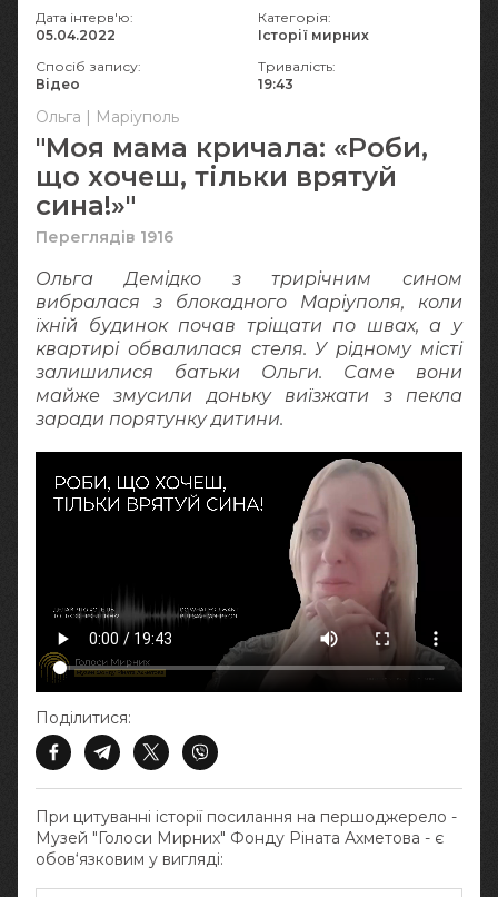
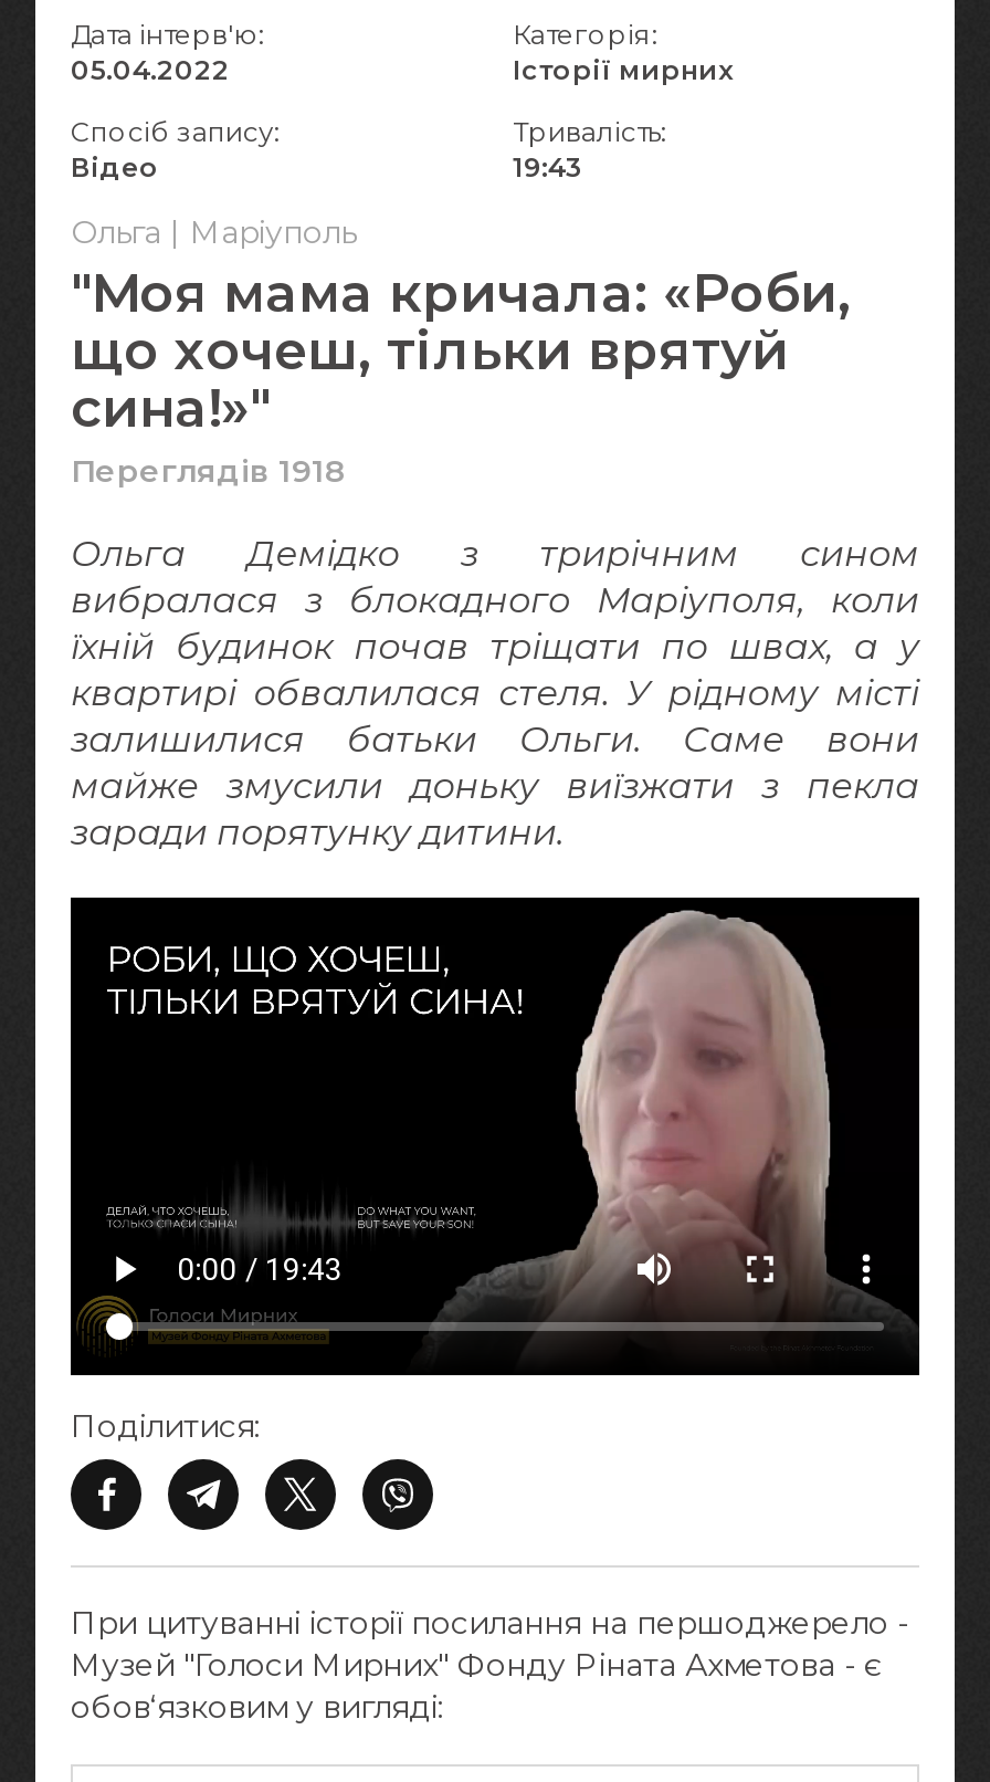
[36,227,173,247] Переглядів 1916 -> [71,451,347,491] Переглядів 1918

